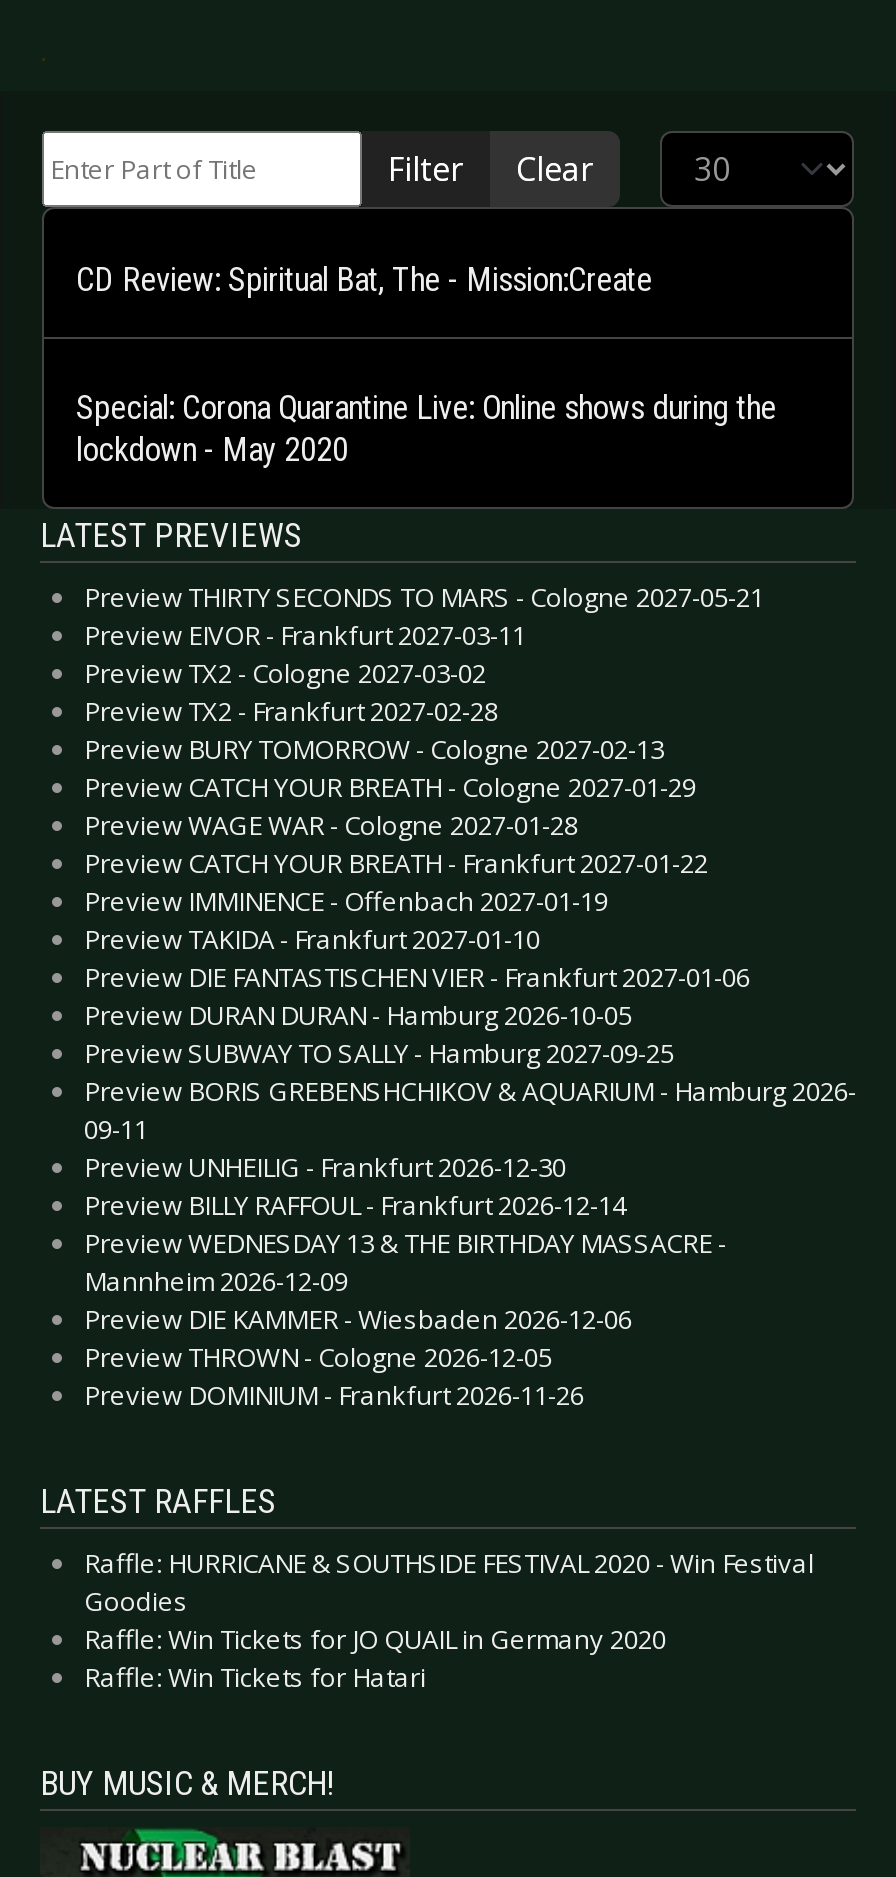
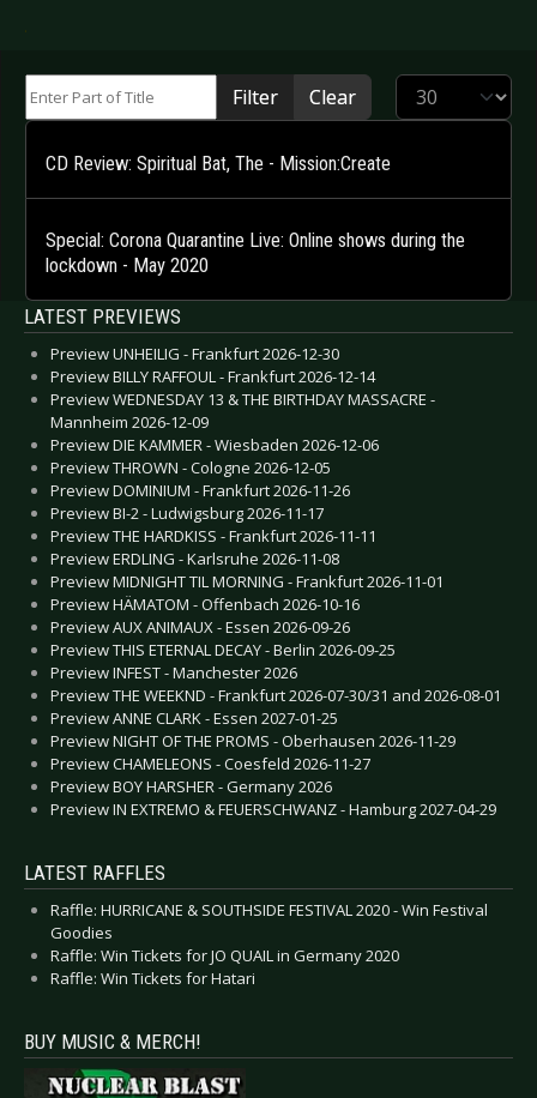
[84,579,856,1147] Preview THIRTY SECONDS TO MARS - Cologne 2027-05-21 | Preview EIVOR - Frankfurt 2027-03-11 | Preview TX2 - Cologne 2027-03-02 | Preview TX2 - Frankfurt 2027-02-28 | Preview BURY TOMORROW - Cologne 2027-02-13 | Preview CATCH YOUR BREATH - Cologne 2027-01-29 | Preview WAGE WAR - Cologne 2027-01-28 | Preview CATCH YOUR BREATH - Frankfurt 2027-01-22 | Preview IMMINENCE - Offenbach 2027-01-19 | Preview TAKIDA - Frankfurt 2027-01-10 | Preview DIE FANTASTISCHEN VIER - Frankfurt 2027-01-06 | Preview DURAN DURAN - Hamburg 2026-10-05 | Preview SUBWAY TO SALLY - Hamburg 2027-09-25 | Preview BORIS GREBENSHCHIKOV & AQUARIUM - Hamburg 2026- | 09-11 -> none
moved [84,1149,726,1413] -> [50,343,435,501]: Preview UNHEILIG - Frankfurt 2026-12-30 | Preview BILLY RAFFOUL - Frankfurt 2026-12-14 | Preview WEDNESDAY 13 & THE BIRTHDAY MASSACRE - | Mannheim 2026-12-09 | Preview DIE KAMMER - Wiesbaden 2026-12-06 | Preview THROWN - Cologne 2026-12-05 | Preview DOMINIUM - Frankfurt 2026-11-26
none -> [50,502,501,820] Preview BI-2 - Ludwigsburg 2026-11-17 | Preview THE HARDKISS - Frankfurt 2026-11-11 | Preview ERDLING - Karlsruhe 2026-11-08 | Preview MIDNIGHT TIL MORNING - Frankfurt 2026-11-01 | Preview HÄMATOM - Offenbach 2026-10-16 | Preview AUX ANIMAUX - Essen 2026-09-26 | Preview THIS ETERNAL DECAY - Berlin 2026-09-25 | Preview INFEST - Manchester 2026 | Preview THE WEEKND - Frankfurt 2026-07-30/31 and 2026-08-01 | Preview ANNE CLARK - Essen 2027-01-25 | Preview NIGHT OF THE PROMS - Oberhausen 2026-11-29 | Preview CHAMELEONS - Coesfeld 2026-11-27 | Preview BOY HARSHER - Germany 2026 | Preview IN EXTREMO & FEUERSCHWANZ - Hamburg 2027-04-29

